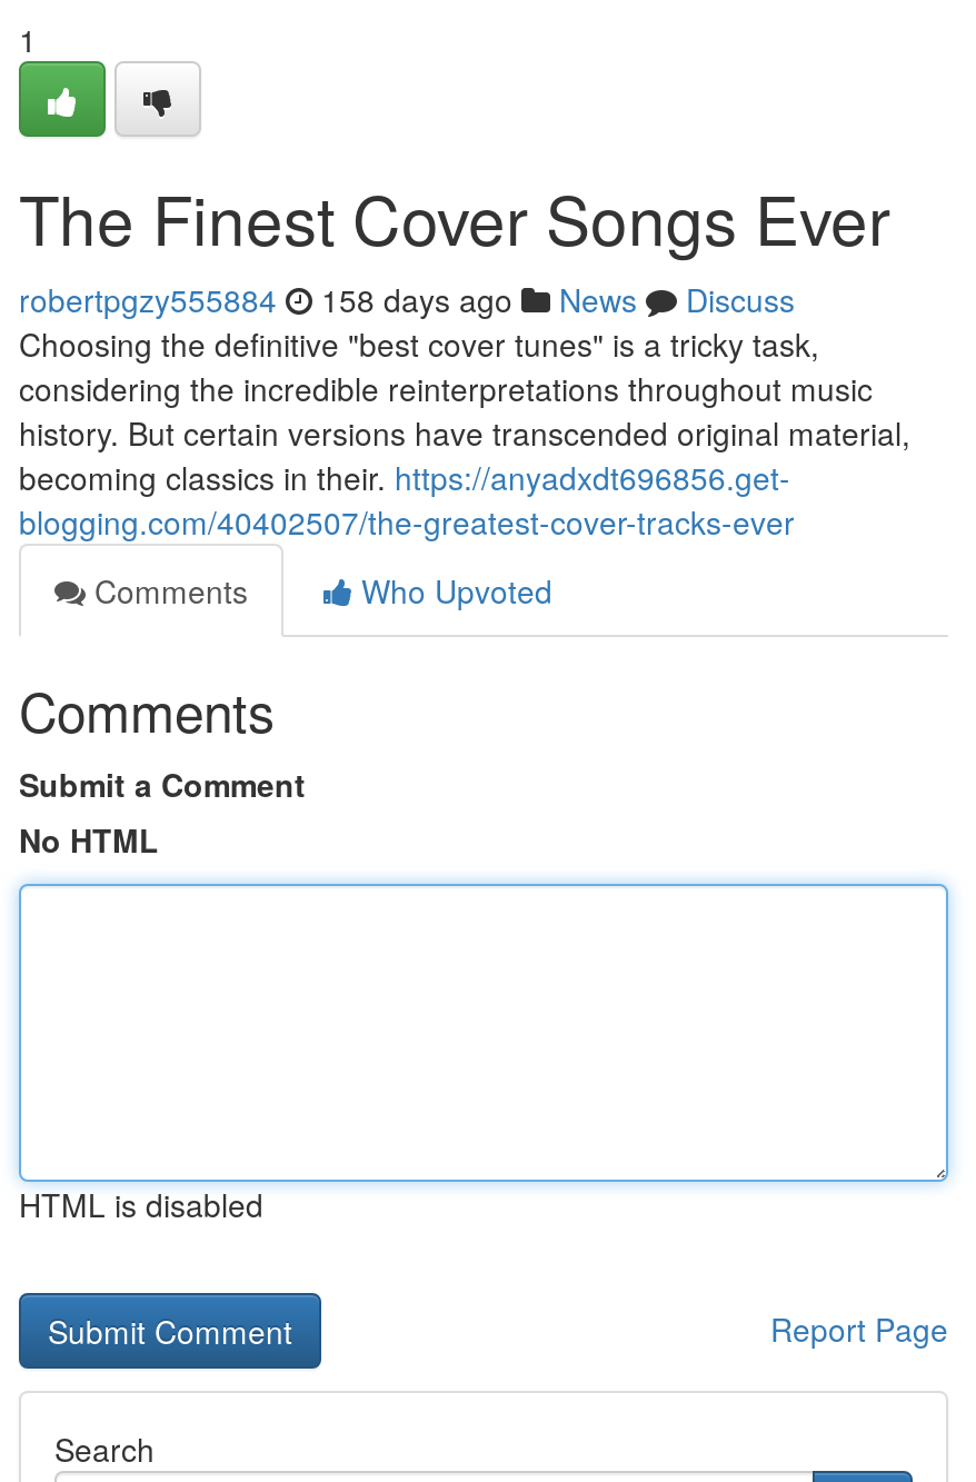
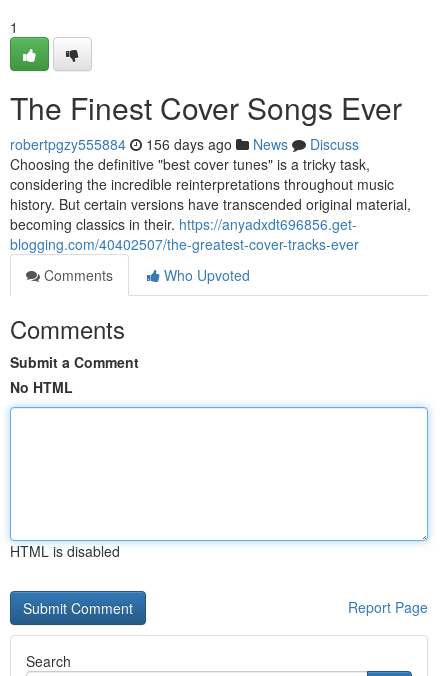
[19,277,795,321] robertpgzy555884 158 days ago News Discuss -> [10,134,359,154] robertpgzy555884 156 days ago News Discuss

